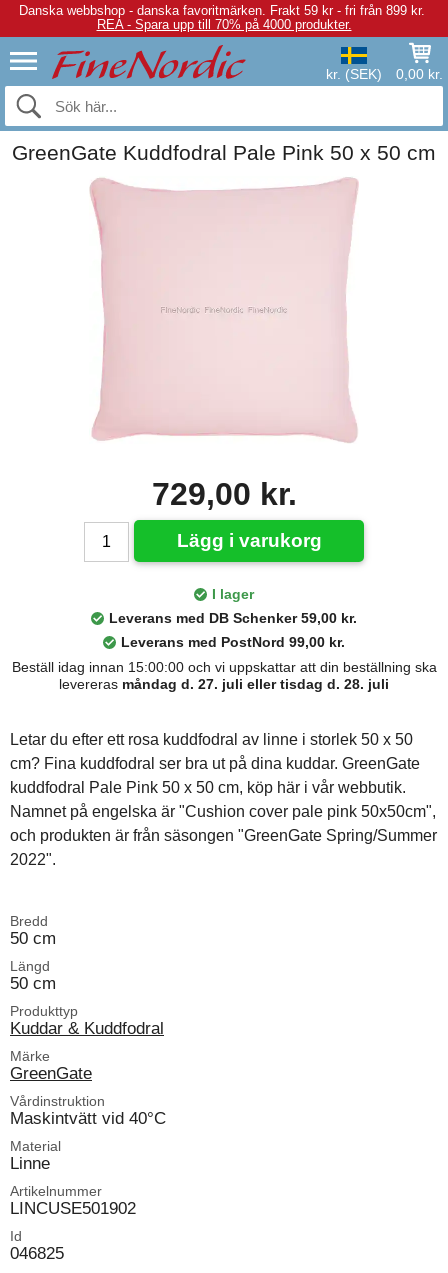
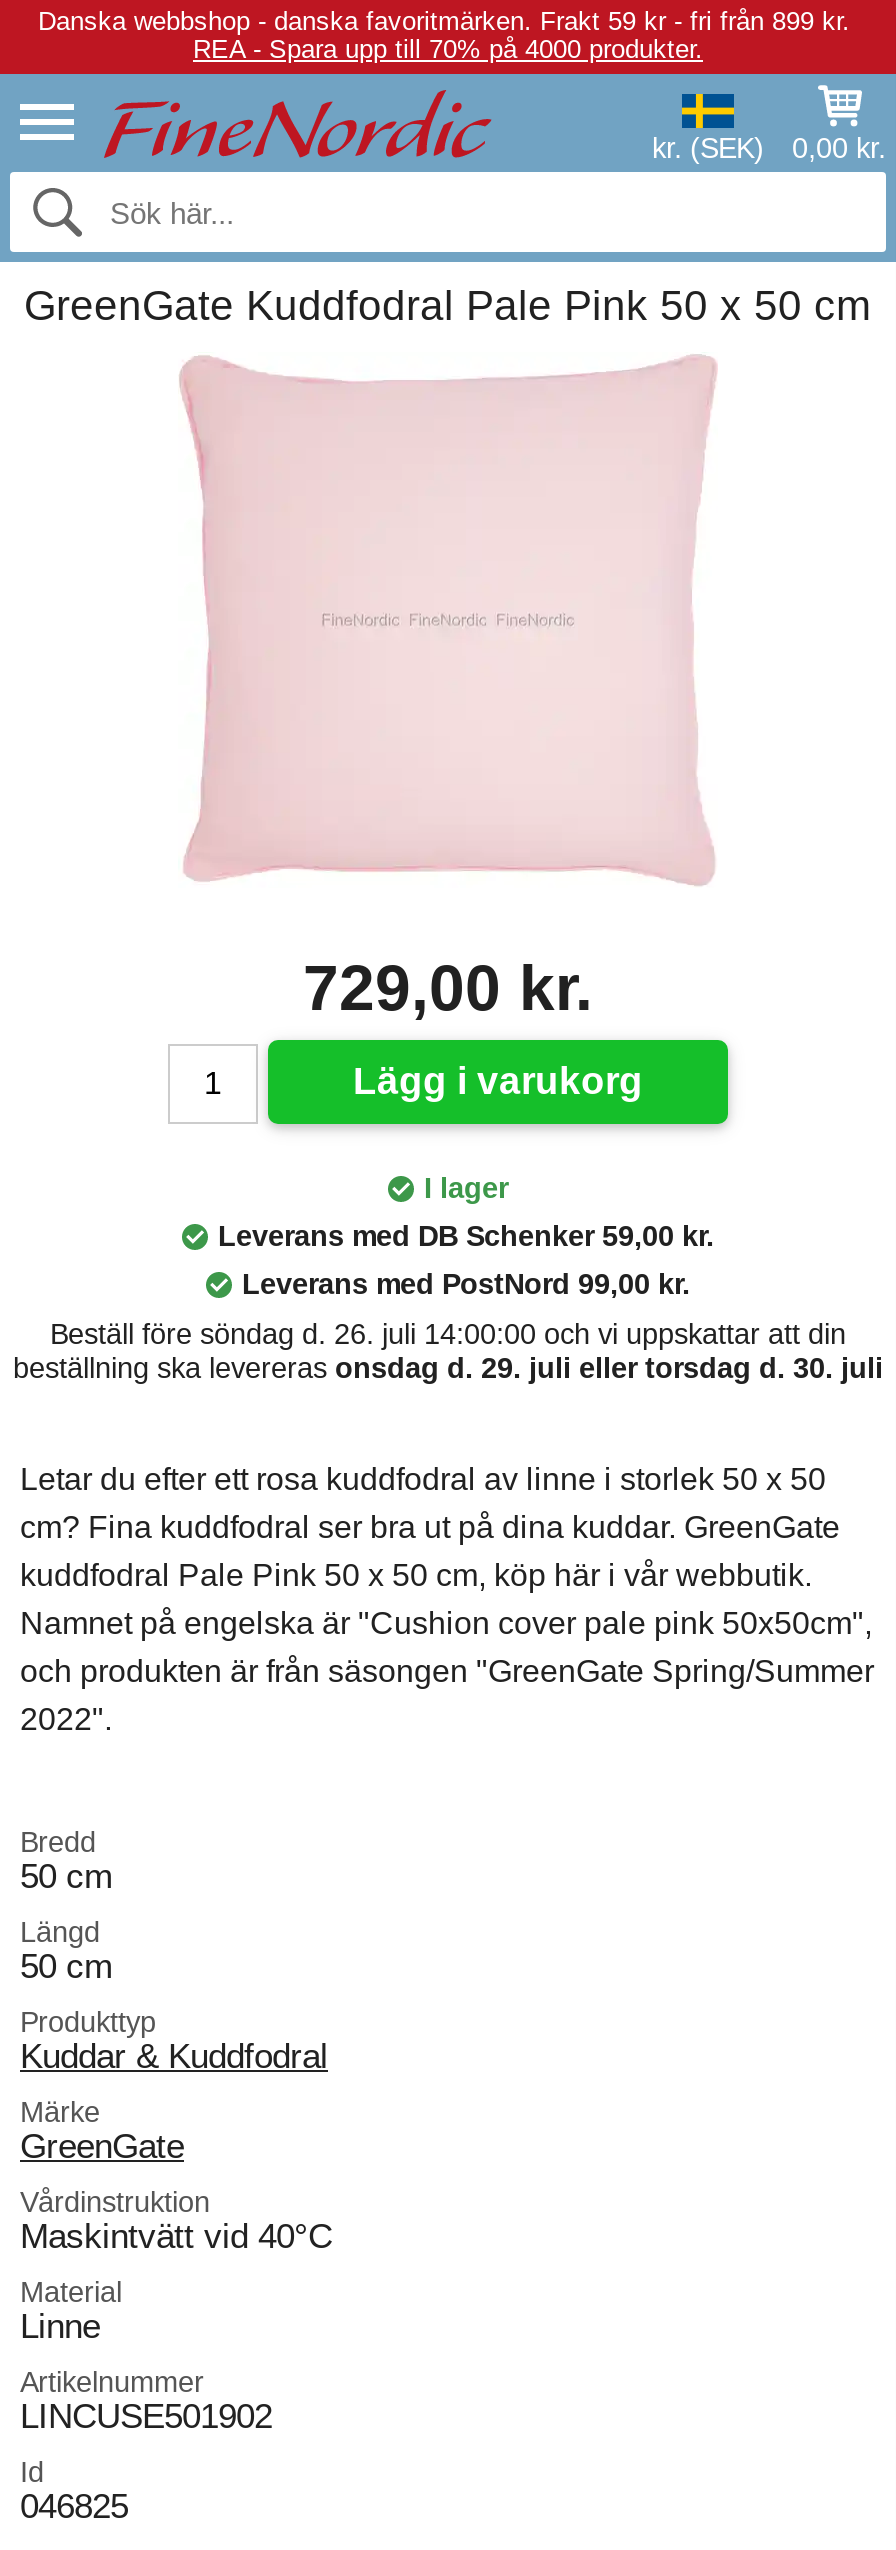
[11,659,436,692] Beställ idag innan 15:00:00 och vi uppskattar att din beställning ska | levereras måndag d. 27. juli eller tisdag d. 28. juli -> [13,1318,883,1384] Beställ före söndag d. 26. juli 14:00:00 och vi uppskattar att din | beställning ska levereras onsdag d. 29. juli eller torsdag d. 30. juli

